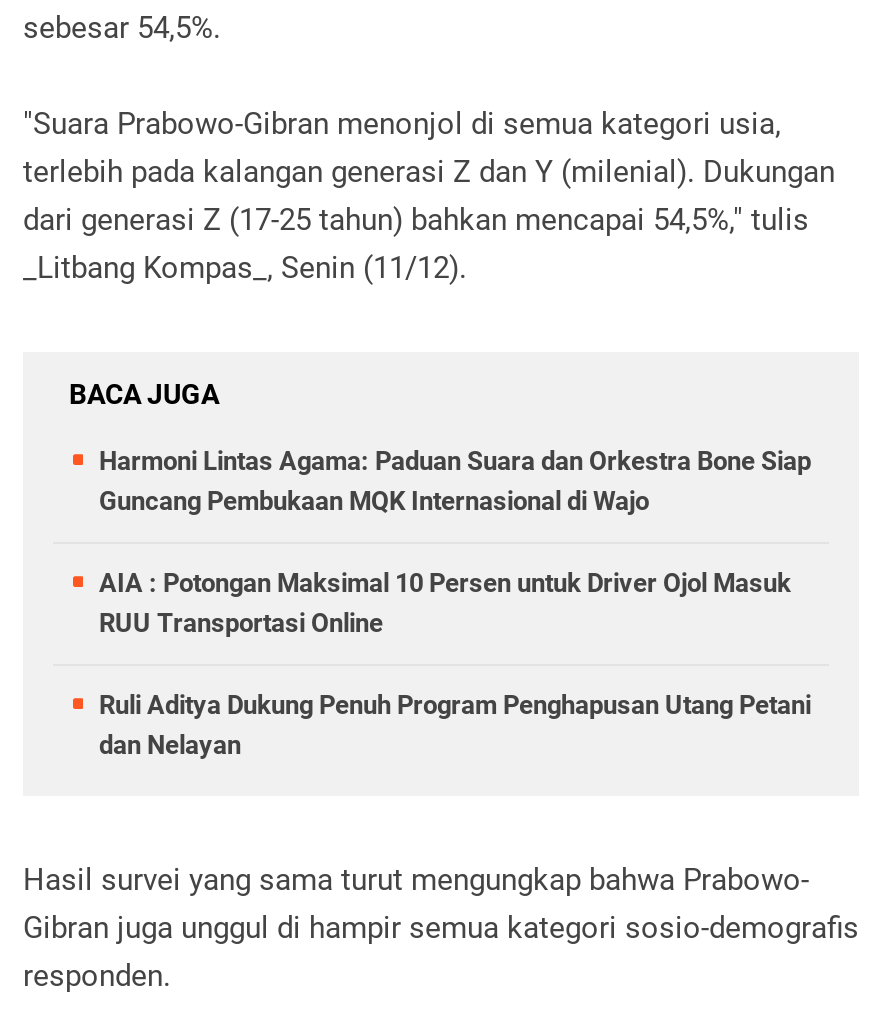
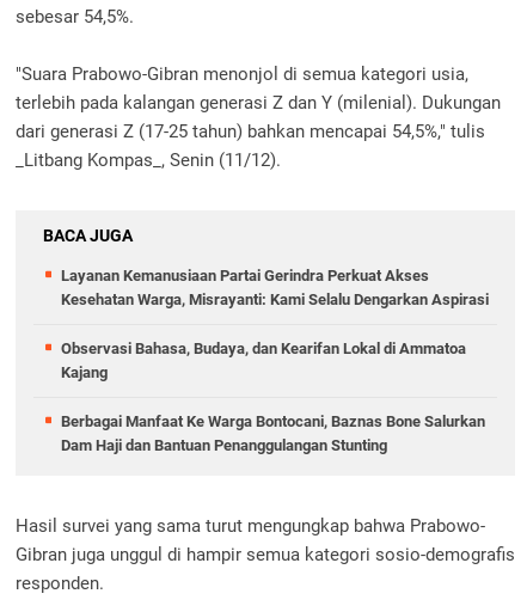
[99,445,811,515] Harmoni Lintas Agama: Paduan Suara dan Orkestra Bone Siap | Guncang Pembukaan MQK Internasional di Wajo -> [61,266,489,308] Layanan Kemanusiaan Partai Gerindra Perkuat Akses | Kesehatan Warga, Misrayanti: Kami Selalu Dengarkan Aspirasi
[99,567,791,637] AIA : Potongan Maksimal 10 Persen untuk Driver Ojol Masuk | RUU Transportasi Online -> [61,339,466,381] Observasi Bahasa, Budaya, dan Kearifan Lokal di Ammatoa | Kajang
[99,689,811,759] Ruli Aditya Dukung Penuh Program Penghapusan Utang Petani | dan Nelayan -> [61,412,485,454] Berbagai Manfaat Ke Warga Bontocani, Baznas Bone Salurkan | Dam Haji dan Bantuan Penanggulangan Stunting

